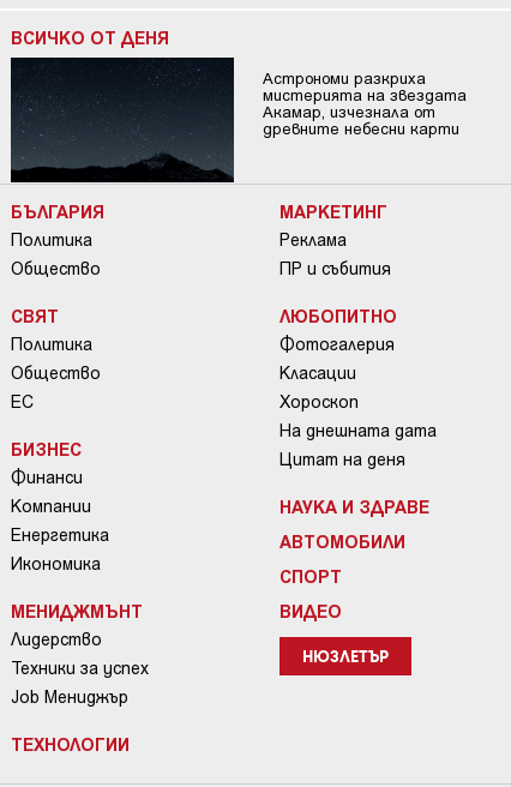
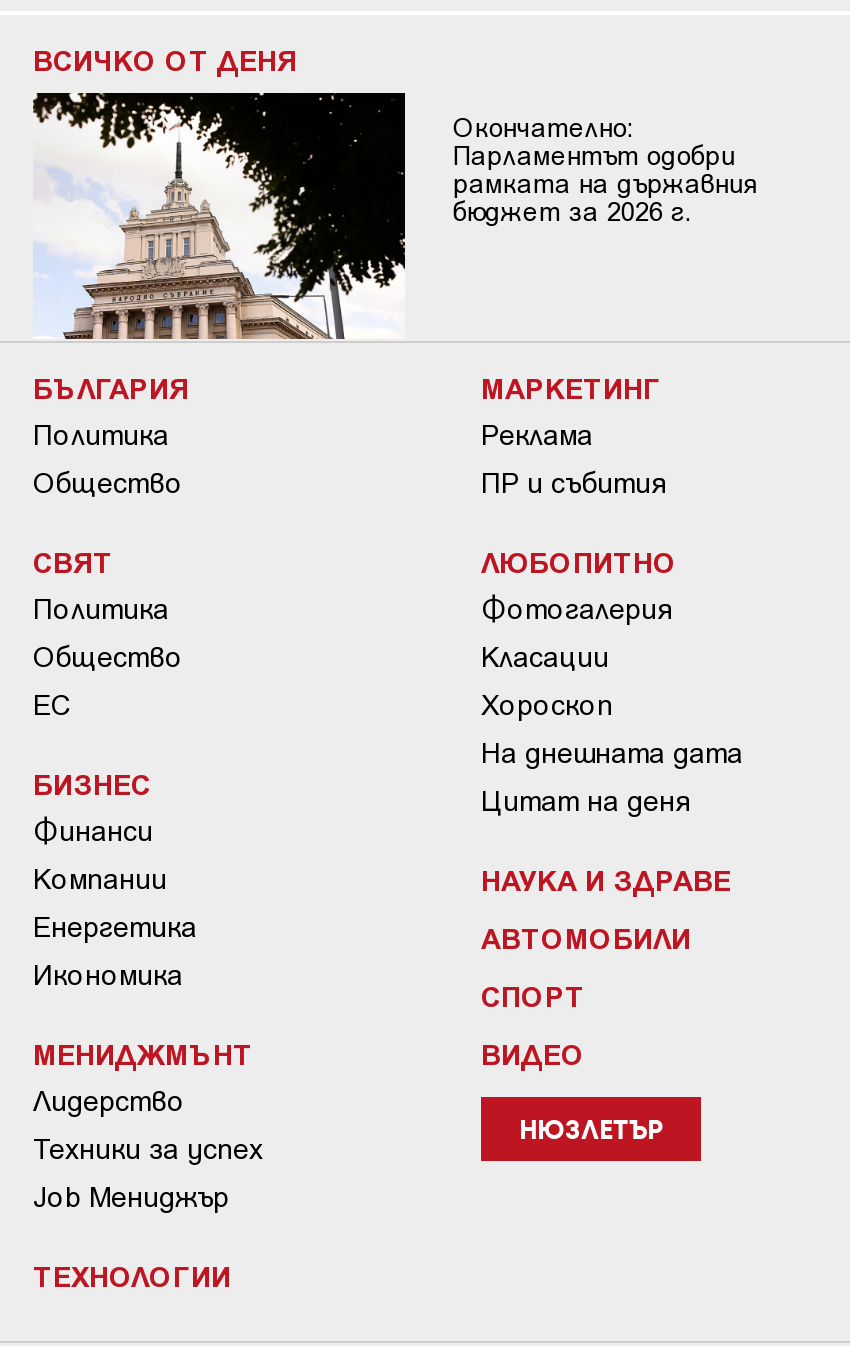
[10,56,466,184] [image] | Астрономи разкриха | мистерията на звездата | Акамар, изчезнала от | древните небесни карти -> [33,93,757,341] [image] | Окончателно: | Парламентът одобри | рамката на държавния | бюджет за 2026 г.

